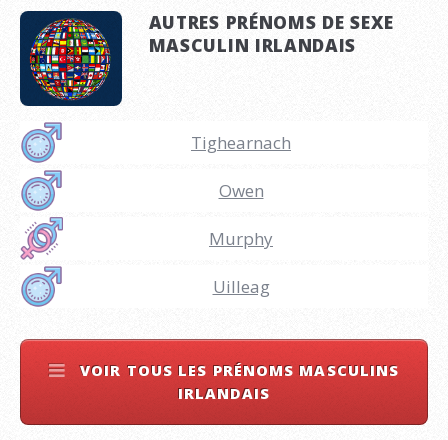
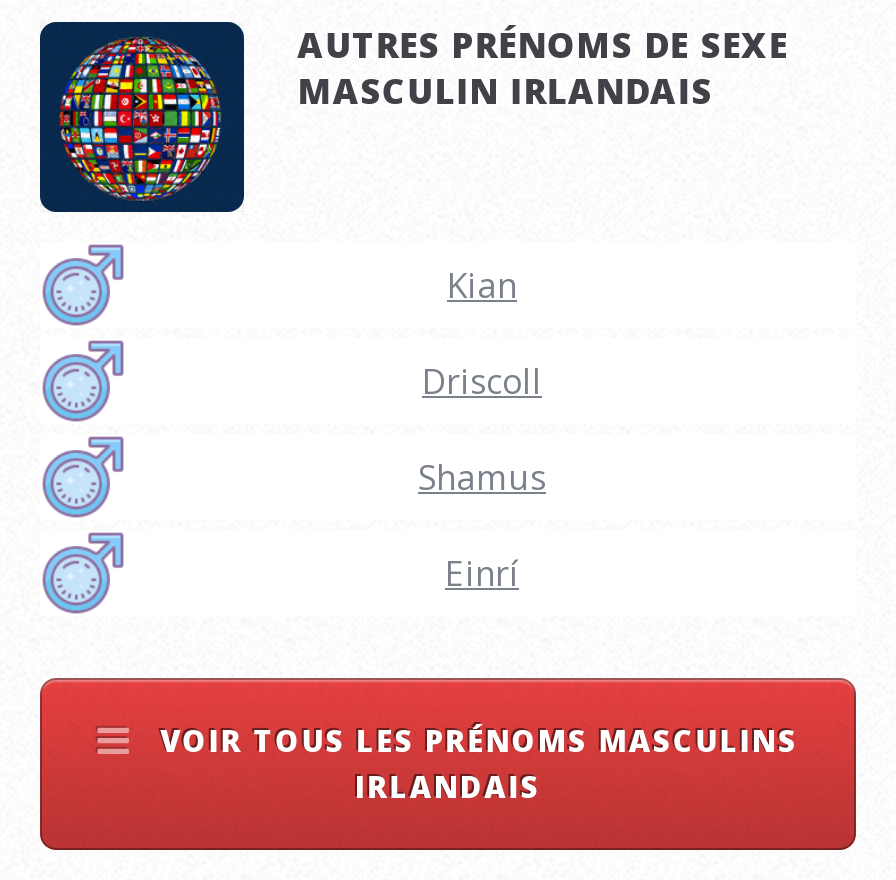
[191,131,291,154] Tighearnach -> [447,261,517,307] Kian
[218,179,263,202] Owen -> [422,357,542,403] Driscoll
[20,219,61,260] [image] -> [42,436,124,518] [image]
[209,227,273,250] Murphy -> [418,453,546,499] Shamus
[212,275,269,298] Uilleag -> [445,549,519,595] Einrí

